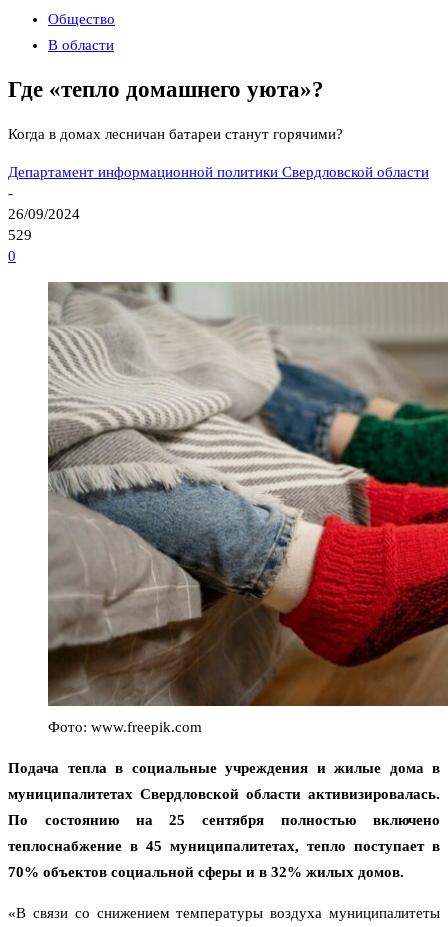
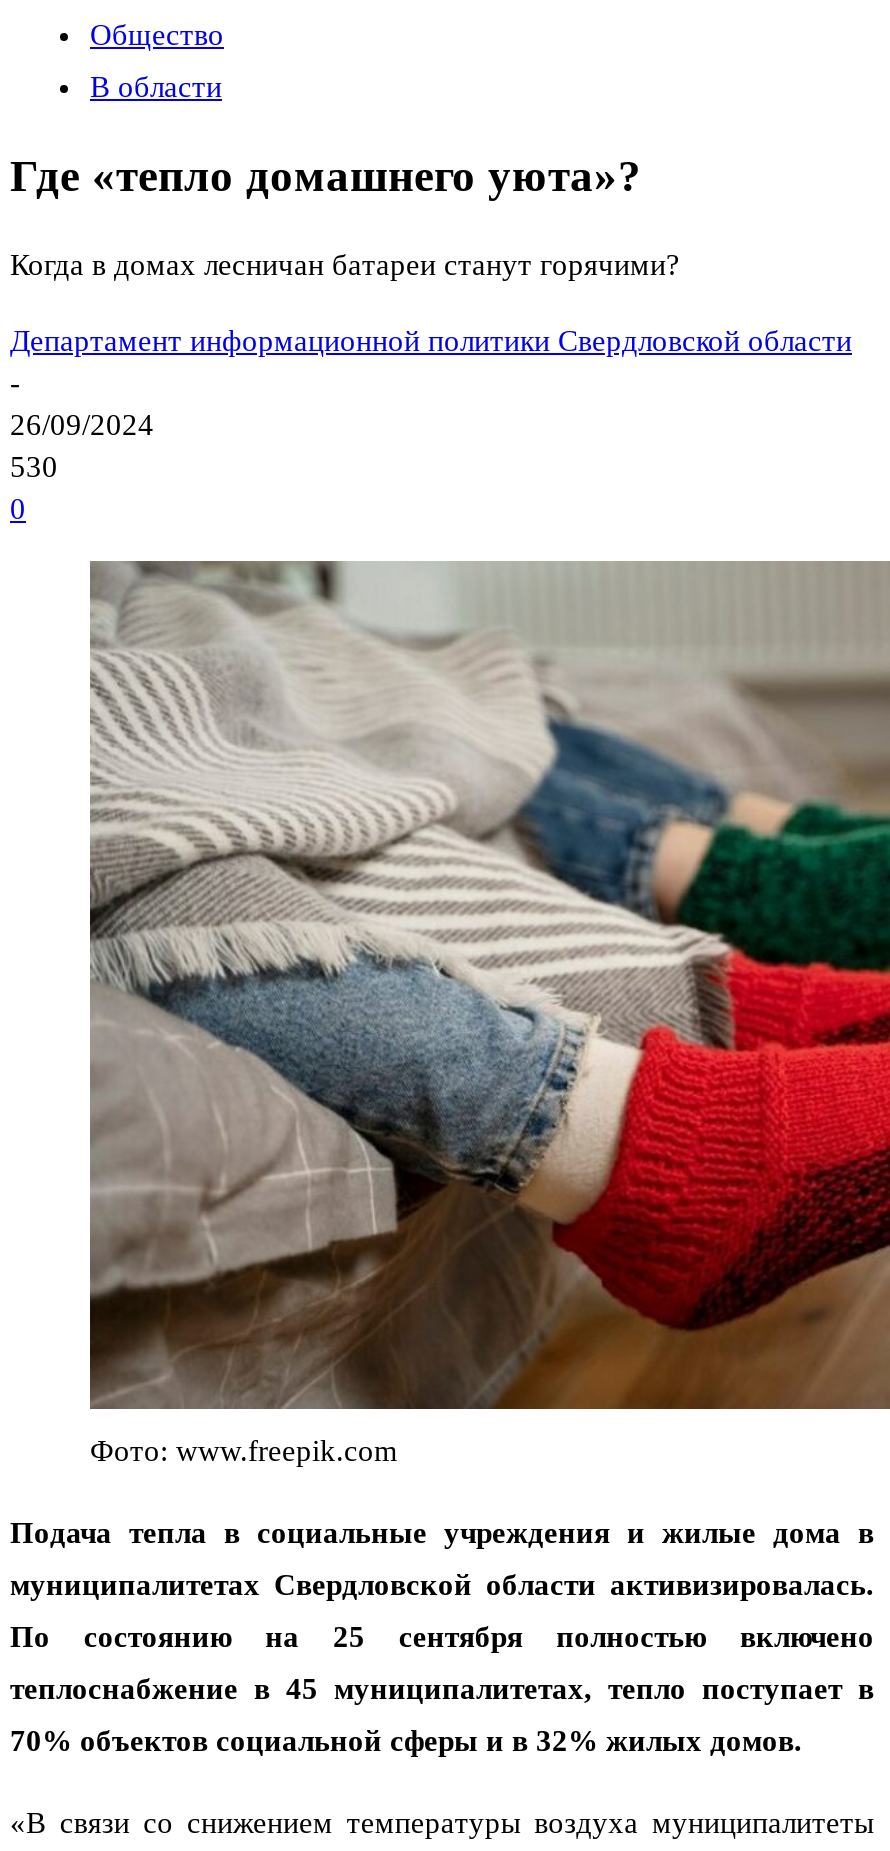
[8,227,32,243] 529 -> [10,452,58,484] 530

